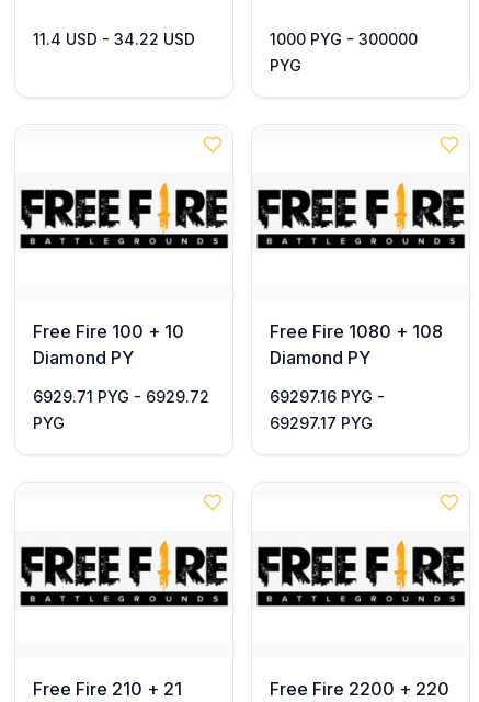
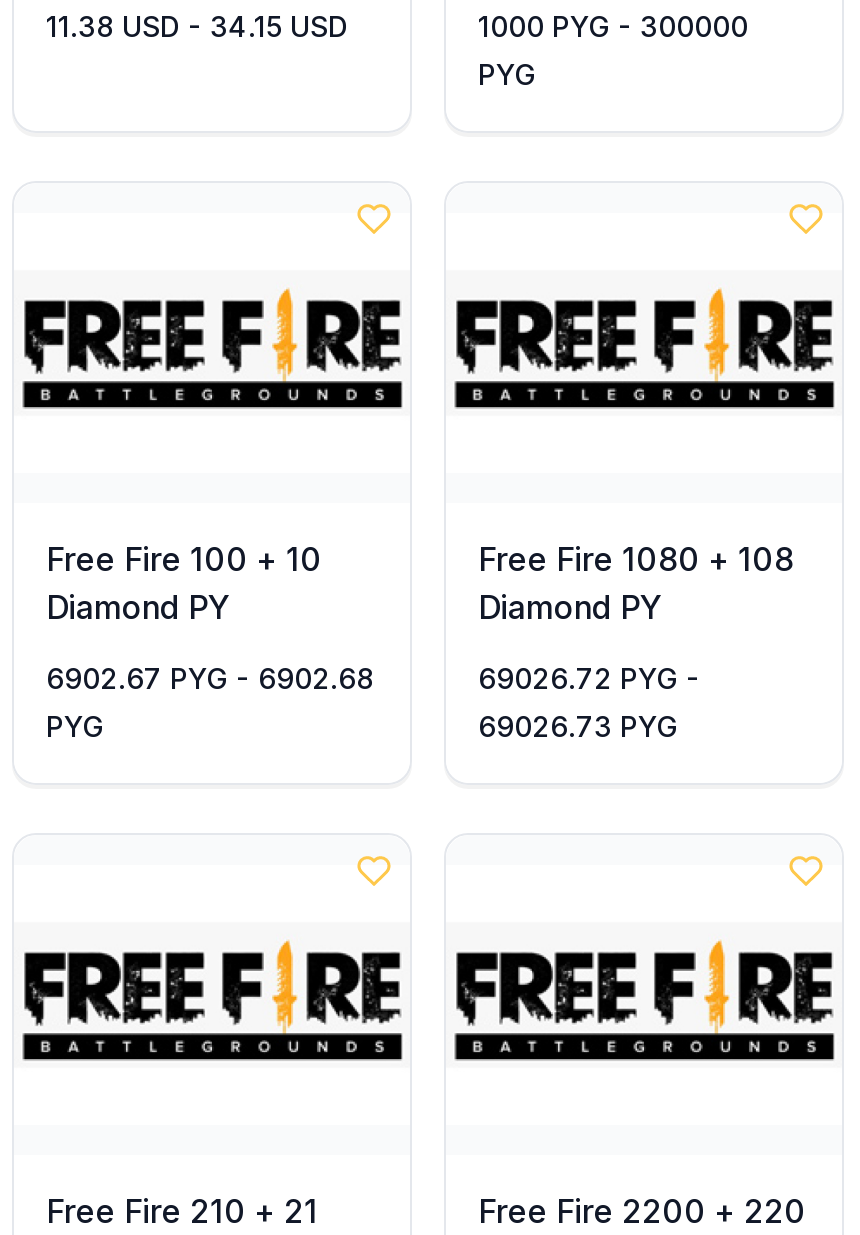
[33,30,195,48] 11.4 USD - 34.22 USD -> [46,9,348,43] 11.38 USD - 34.15 USD
[33,387,209,406] 6929.71 PYG - 6929.72 -> [46,661,374,695] 6902.67 PYG - 6902.68
[270,387,385,406] 69297.16 PYG - -> [478,661,700,695] 69026.72 PYG -
[270,414,373,432] 69297.17 PYG -> [478,709,678,743] 69026.73 PYG

